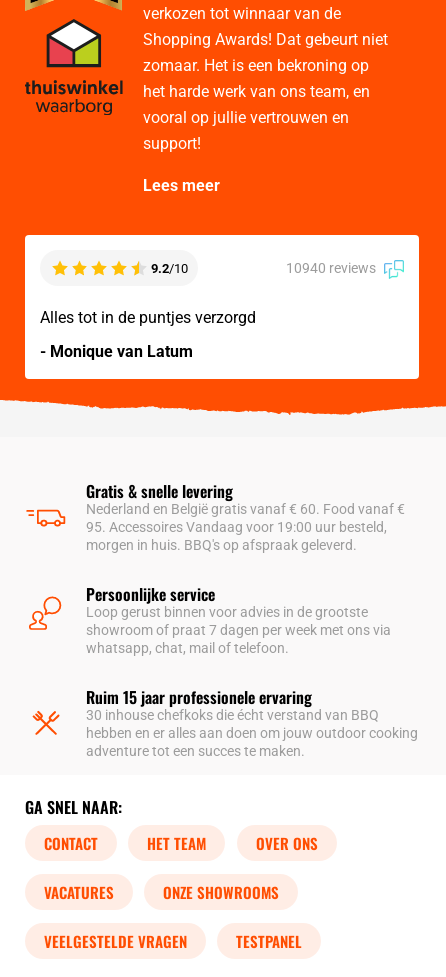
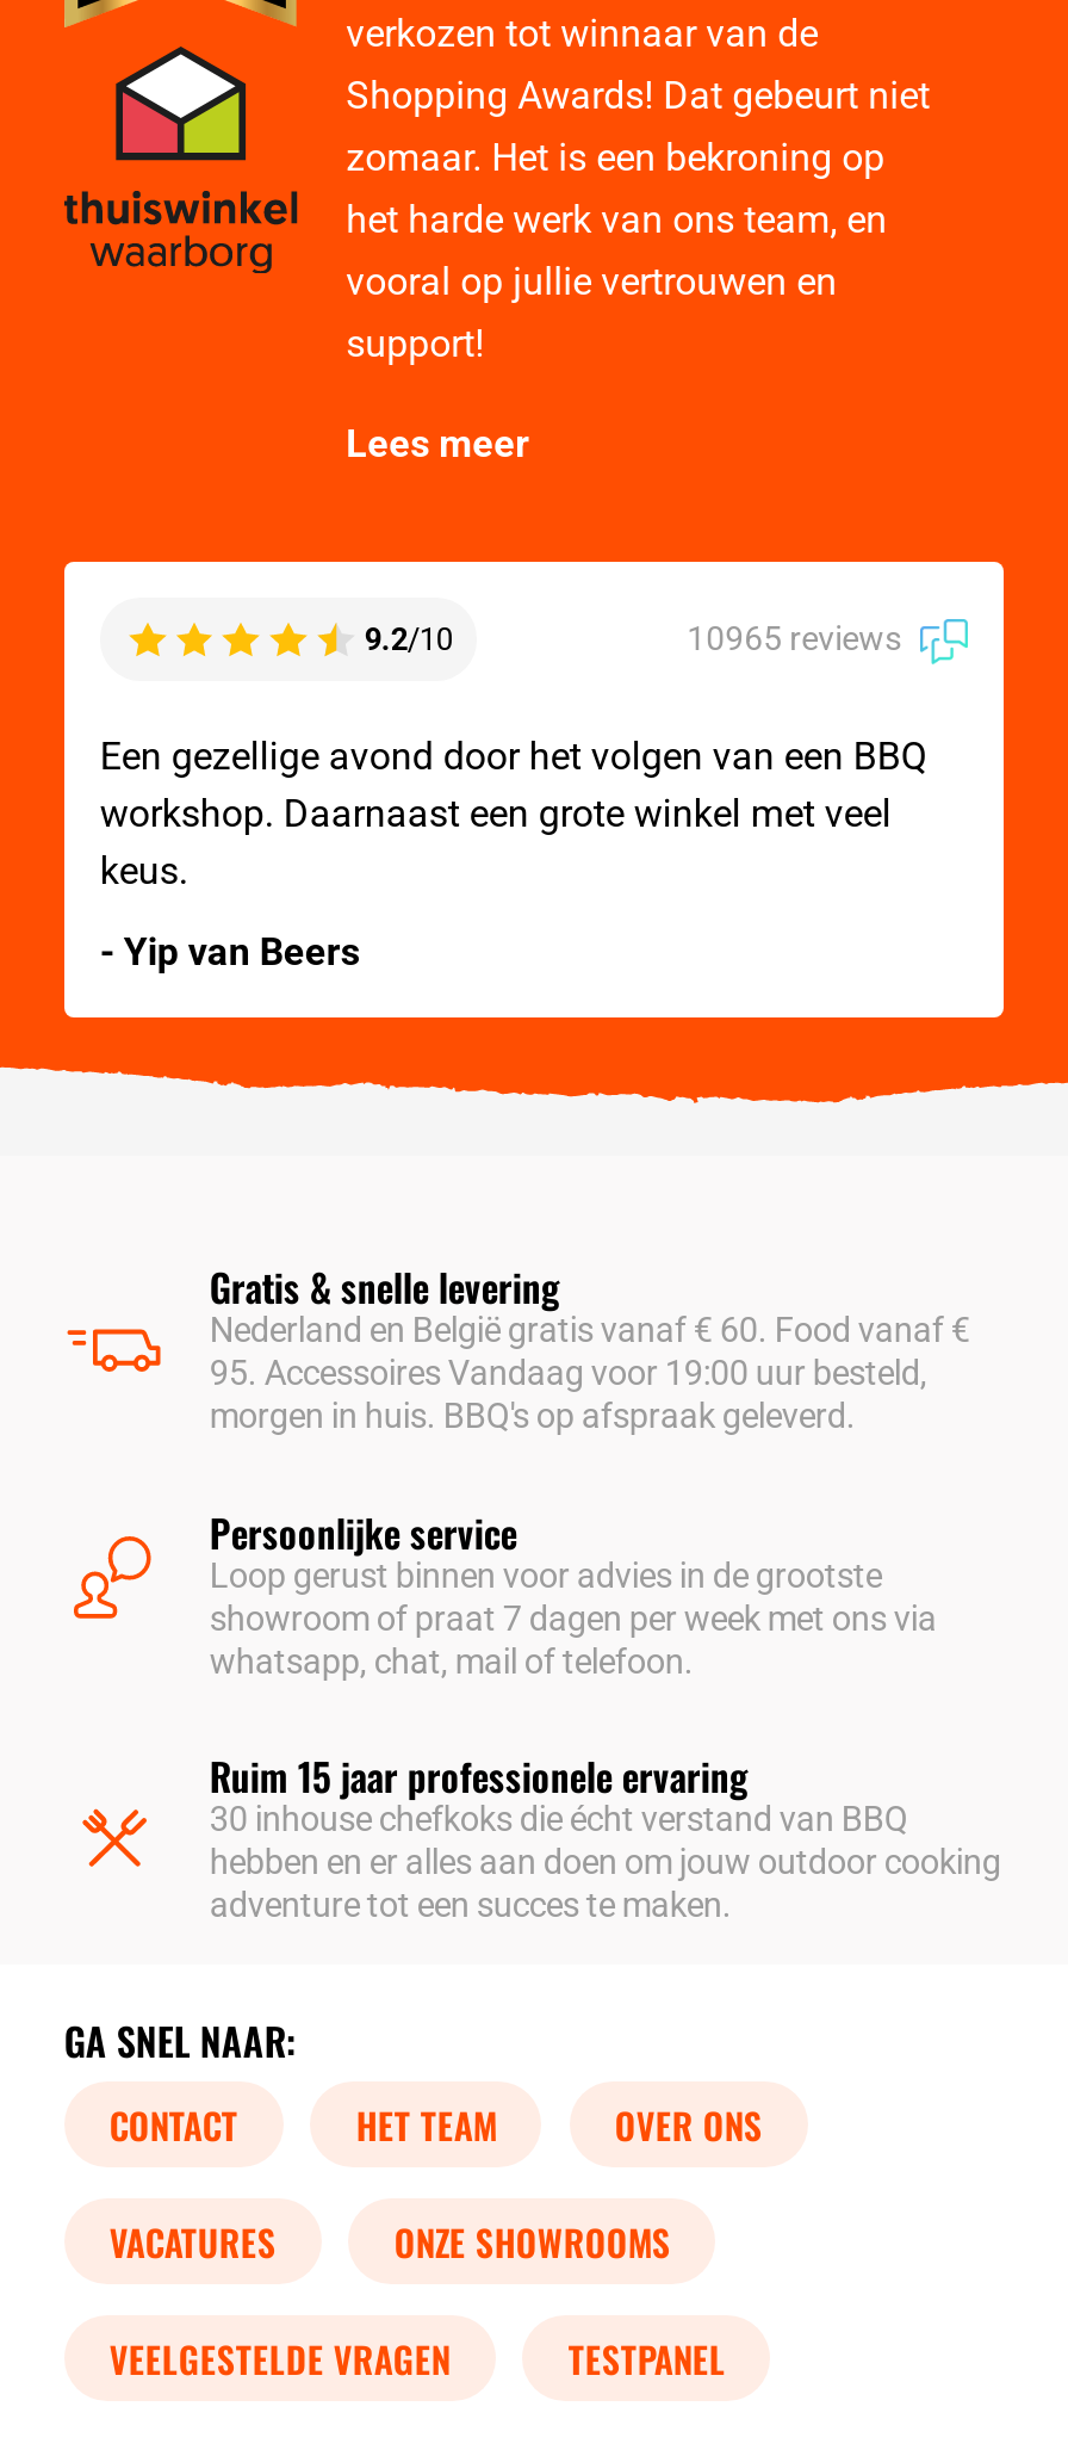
[286,260,379,276] 10940 reviews -> [687,620,909,658] 10965 reviews
[40,308,256,327] Alles tot in de puntjes verzorgd -> [100,735,927,895] Een gezellige avond door het volgen van een BBQ | workshop. Daarnaast een grote winkel met veel | keus.
[40,342,193,361] - Monique van Latum -> [100,930,360,976] - Yip van Beers

